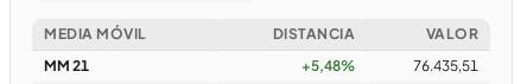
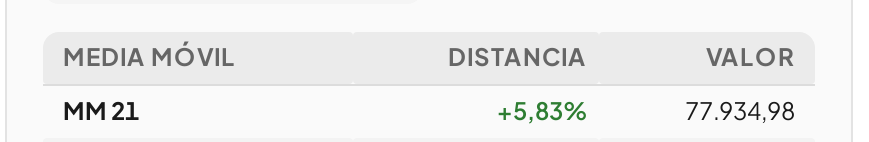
[301,57,355,75] +5,48% -> [497,96,587,126] +5,83%
[413,57,478,75] 76.435,51 -> [685,96,795,126] 77.934,98

